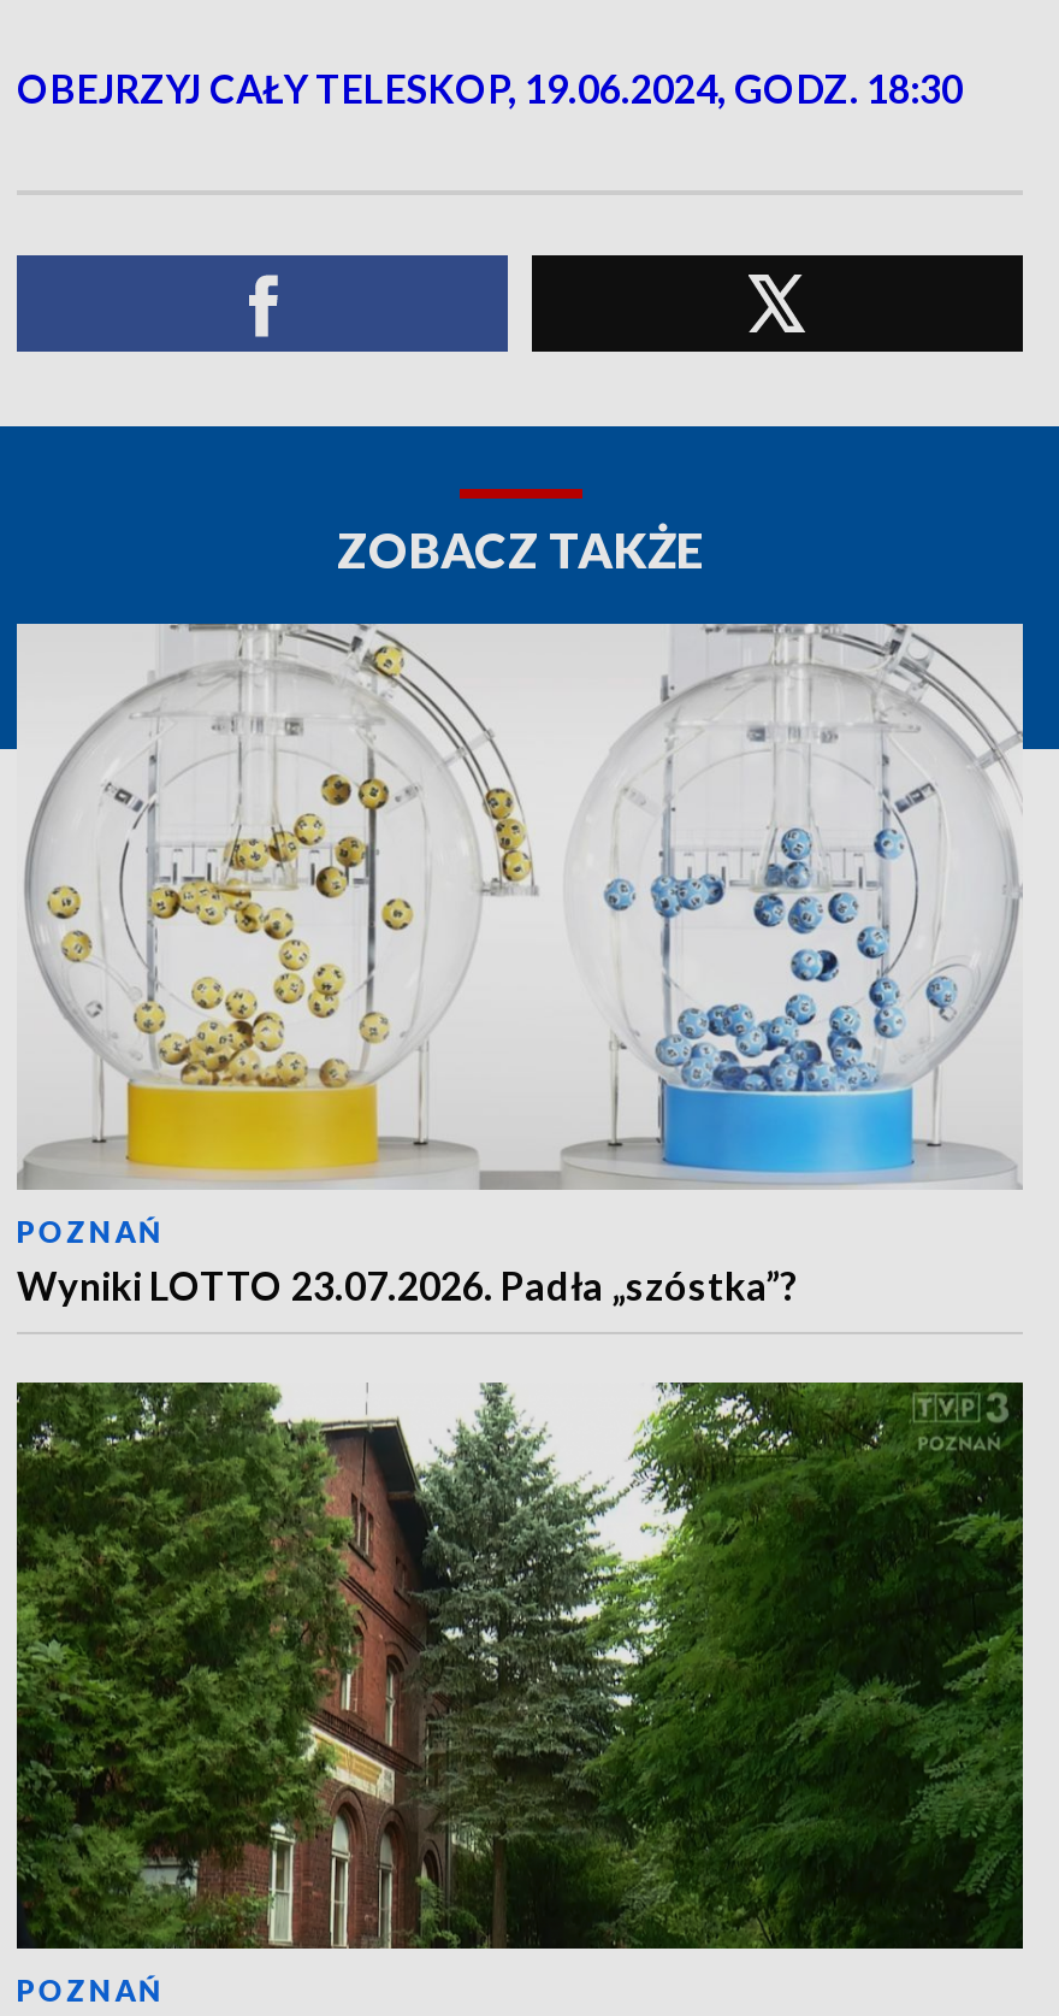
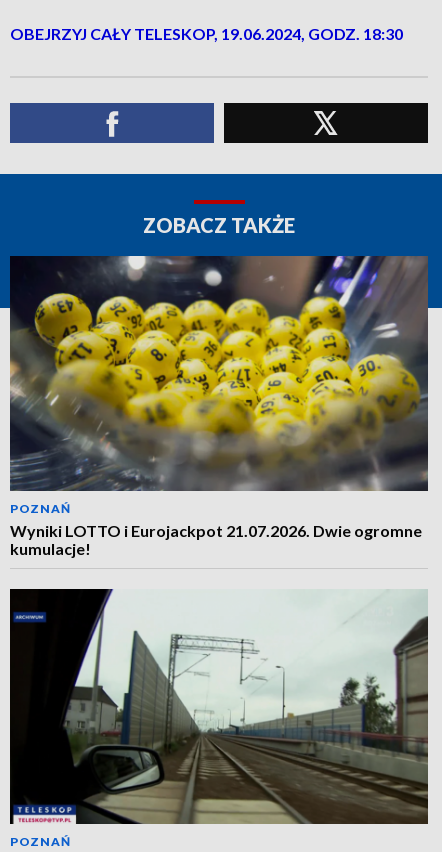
[14,621,1025,1308] [image] | Wyniki LOTTO 23.07.2026. Padła „szóstka”? -> [9,255,429,558] [image] | Wyniki LOTTO i Eurojackpot 21.07.2026. Dwie ogromne | kumulacje!
[14,1380,1025,1951] [image] -> [10,588,428,825] [image]

